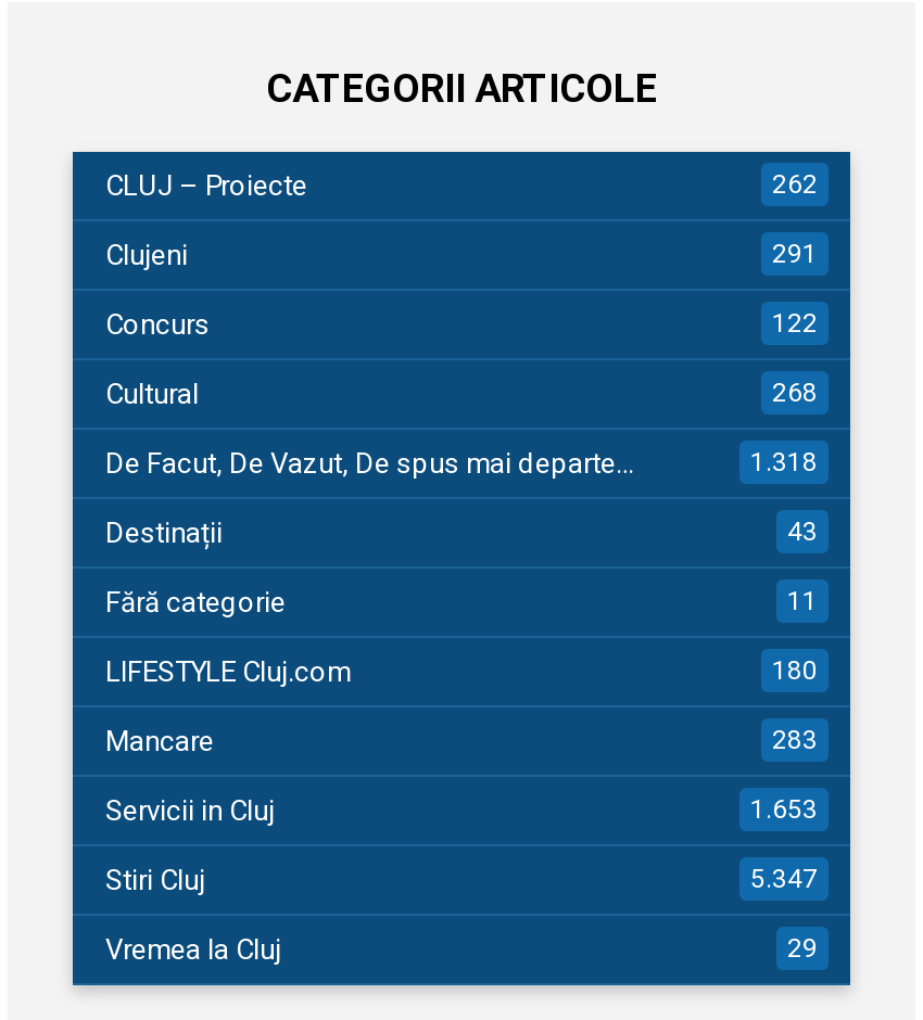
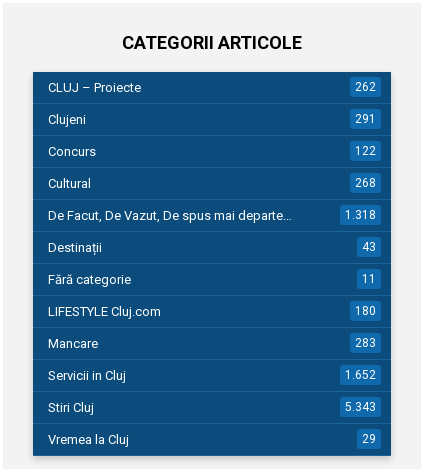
[750,795,818,825] 1.653 -> [345,368,376,382] 1.652
[750,864,818,895] 5.347 -> [345,400,376,414] 5.343

